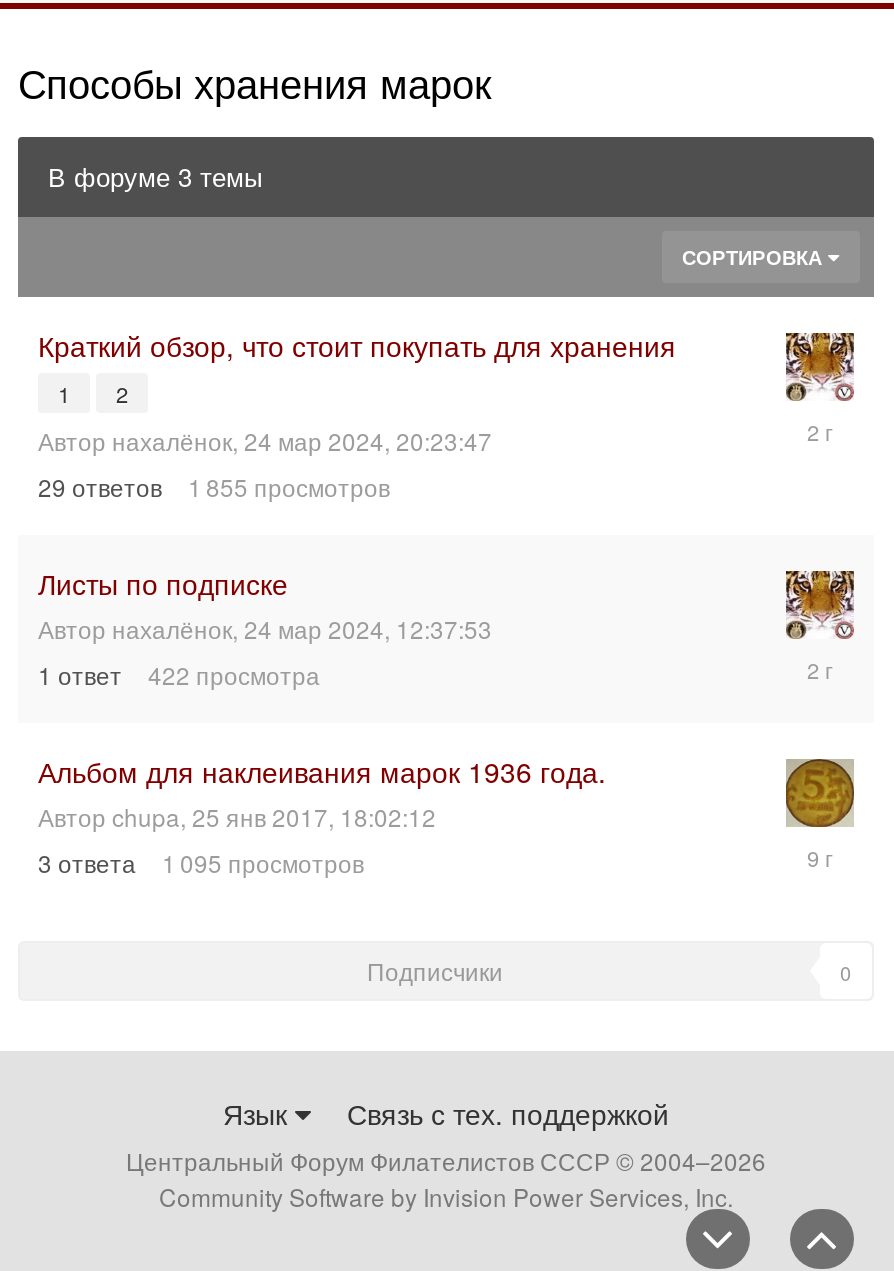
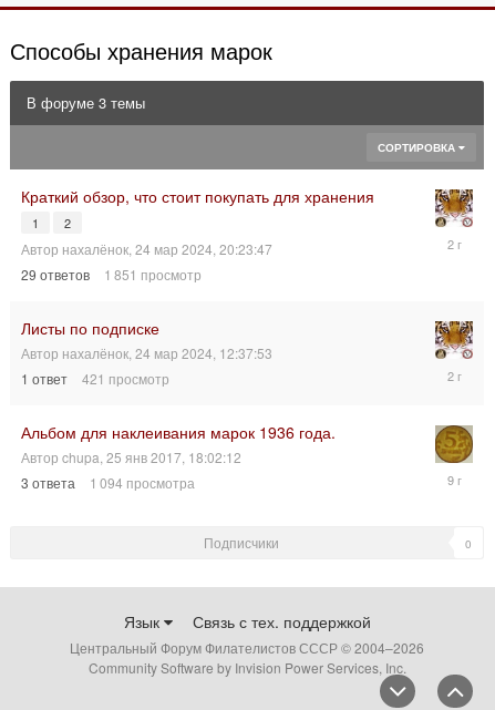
[38,470,390,504] 29 ответов 1 855 просмотров -> [21,265,202,284] 29 ответов 1 851 просмотр
[38,658,320,692] 1 ответ 422 просмотра -> [21,369,169,388] 1 ответ 421 просмотр
[38,846,364,880] 3 ответа 1 095 просмотров -> [21,473,195,492] 3 ответа 1 094 просмотра

